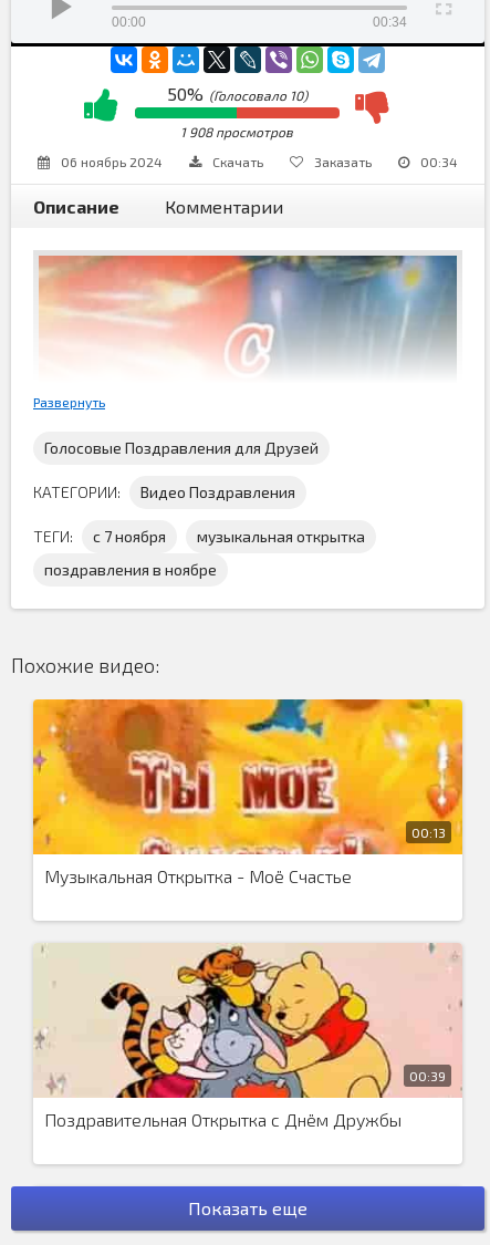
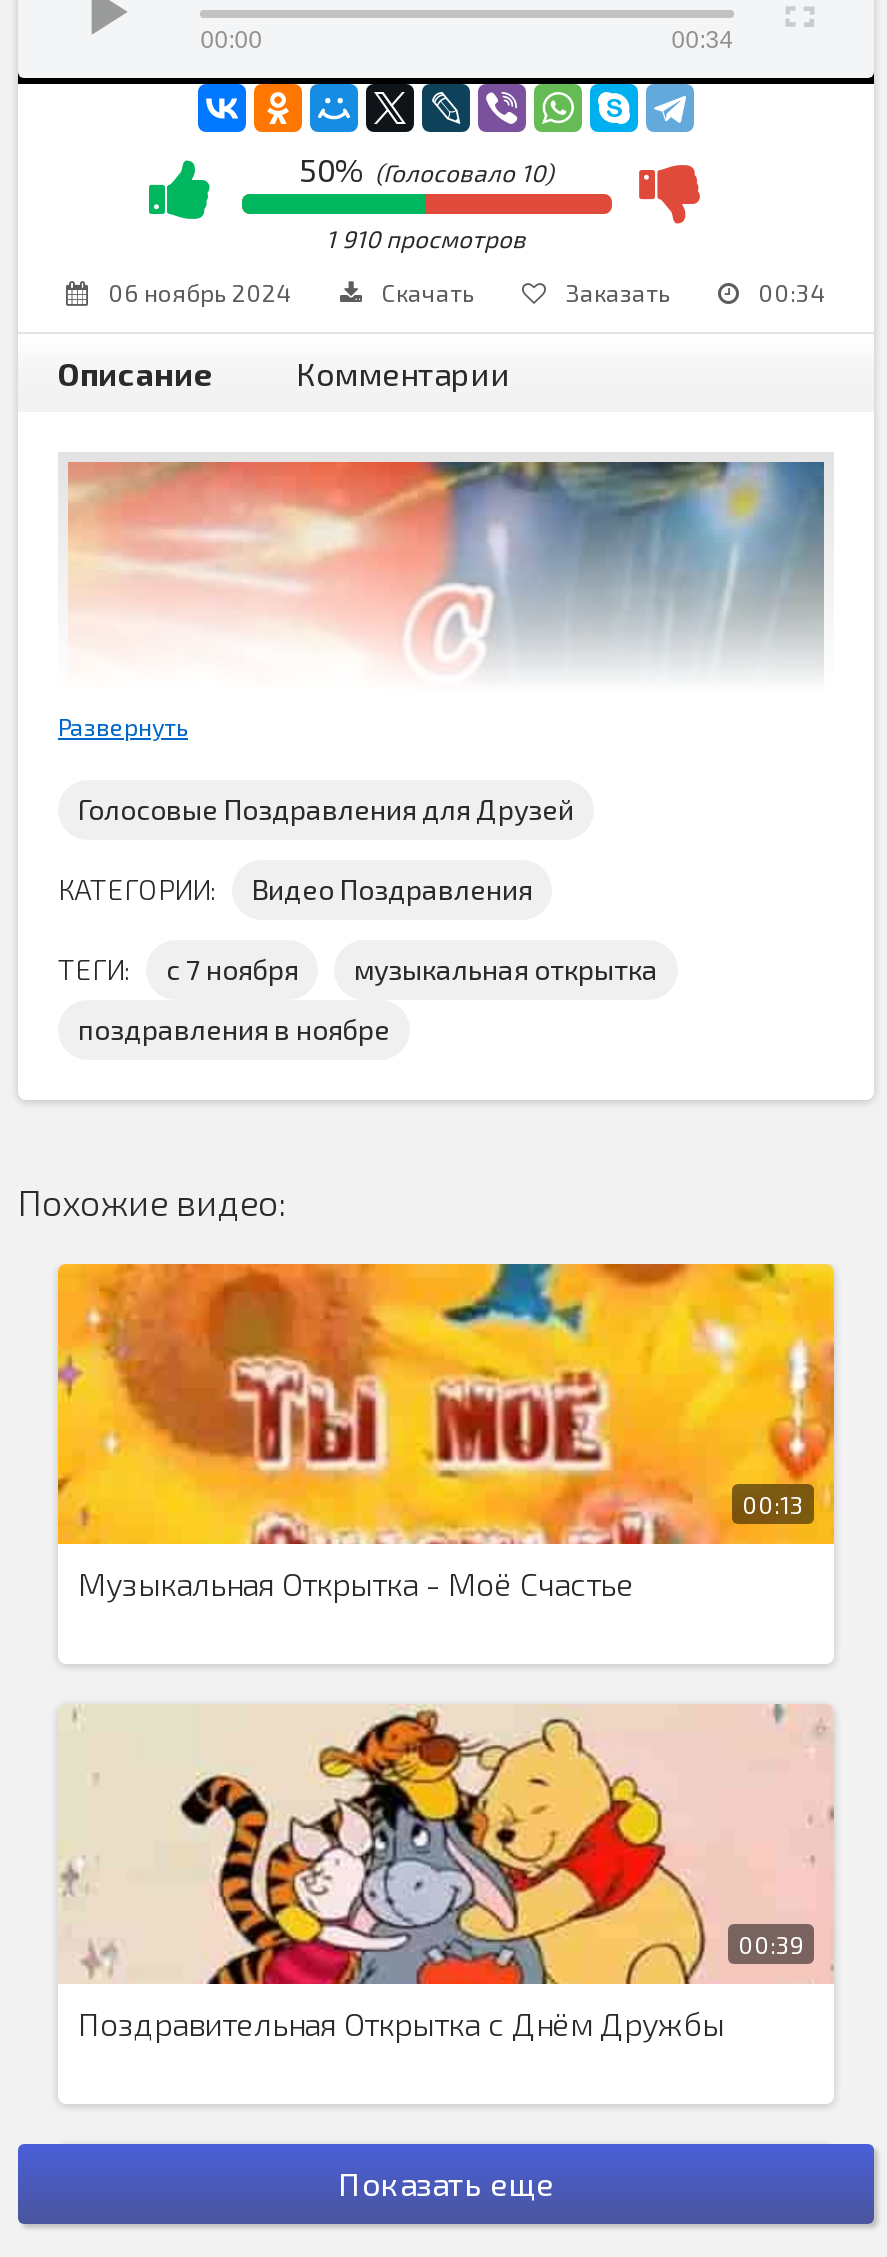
[180,124,293,139] 1 908 просмотров -> [326,224,526,252] 1 910 просмотров

